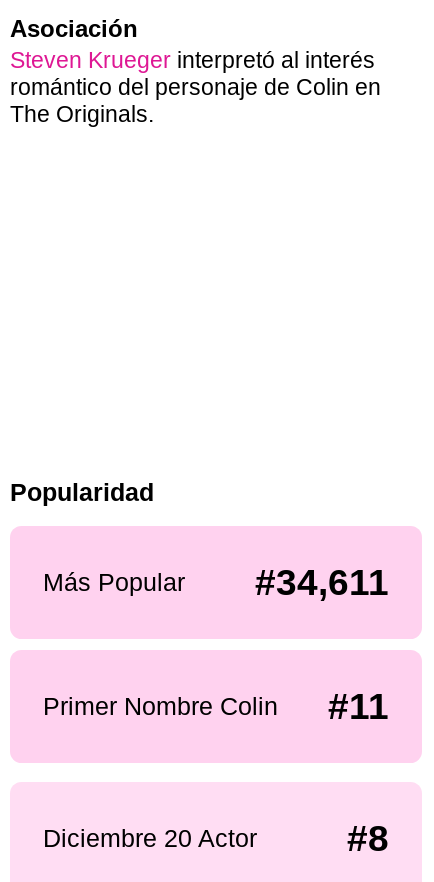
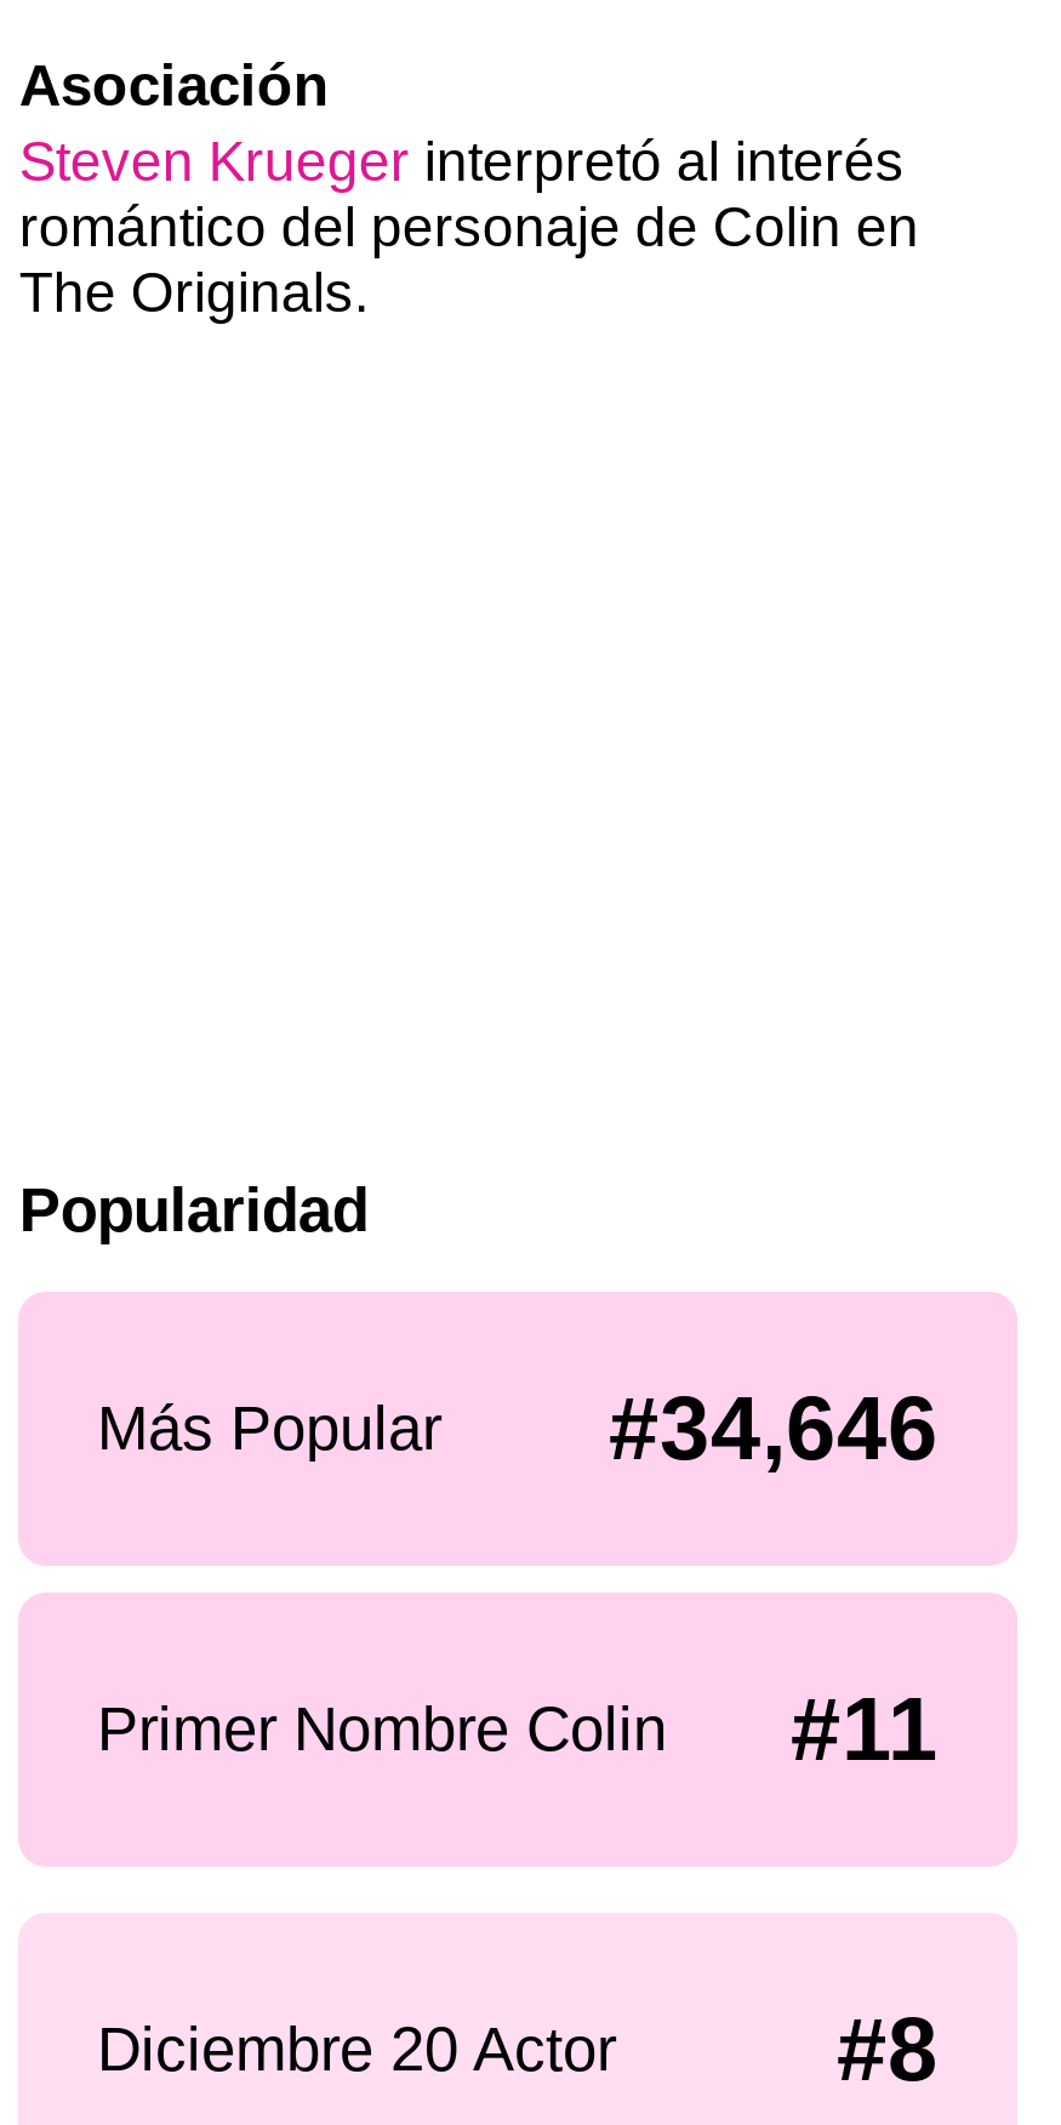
[255,562,389,603] #34,611 -> [609,1379,939,1478] #34,646

